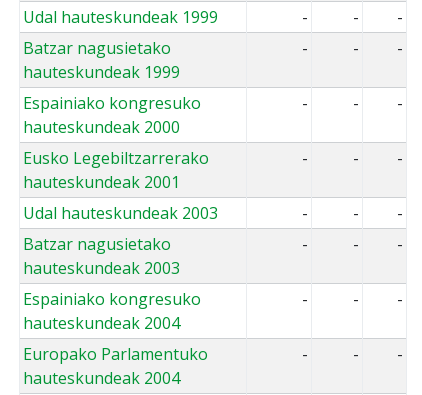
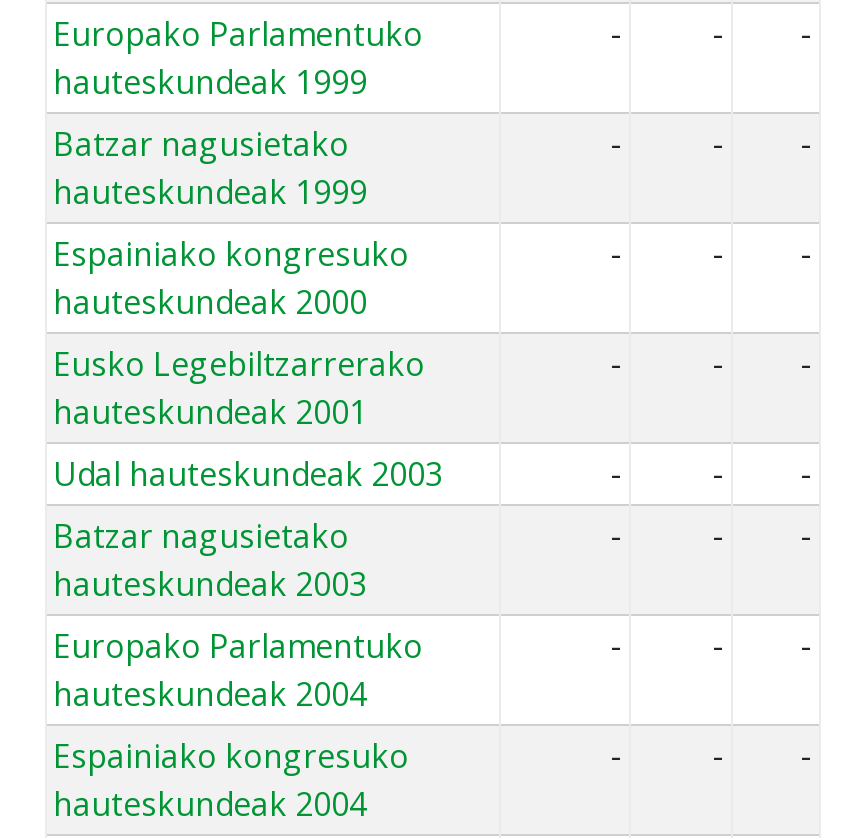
[23,6,218,28] Udal hauteskundeak 1999 -> [53,13,423,105] Europako Parlamentuko | hauteskundeak 1999
[23,288,201,310] Espainiako kongresuko -> [53,625,423,669] Europako Parlamentuko
[23,343,208,365] Europako Parlamentuko -> [53,735,409,779] Espainiako kongresuko

